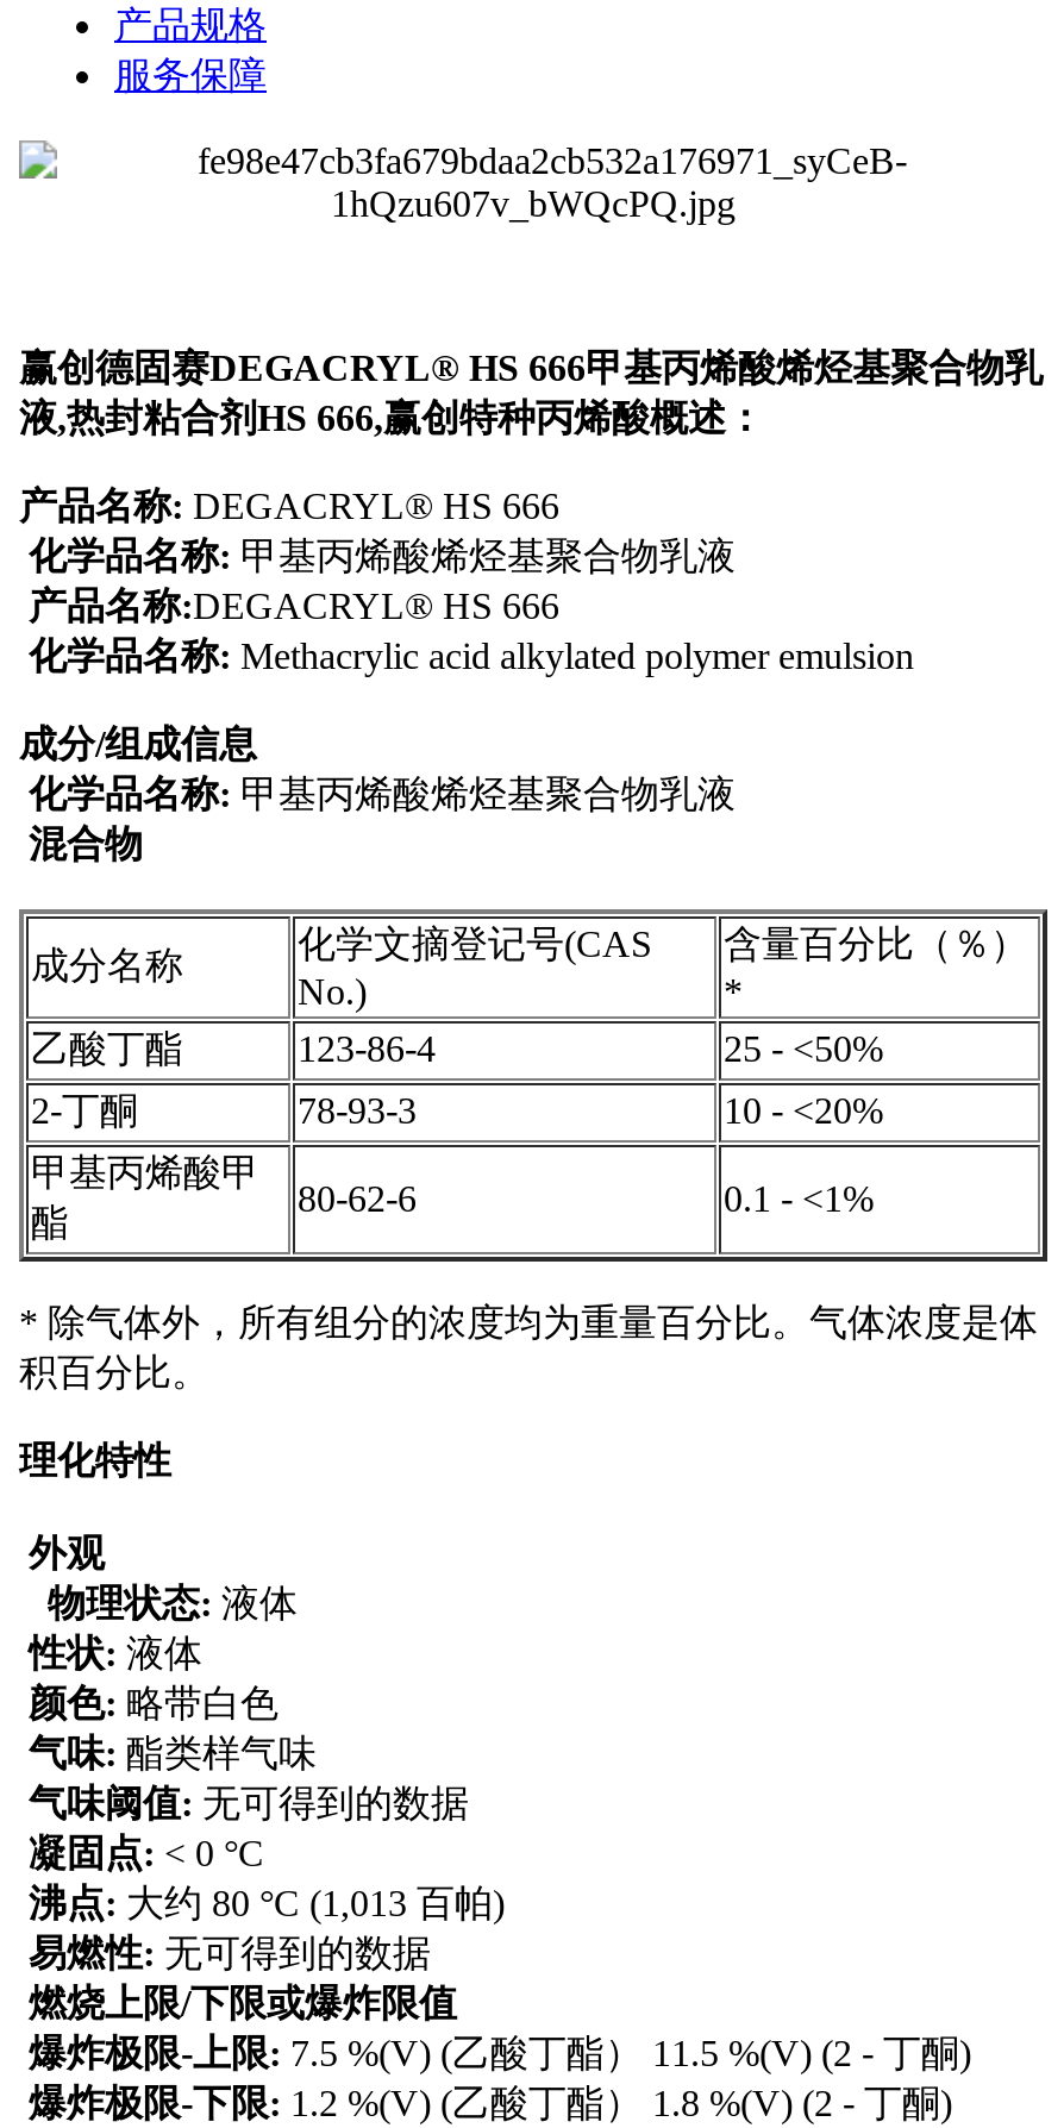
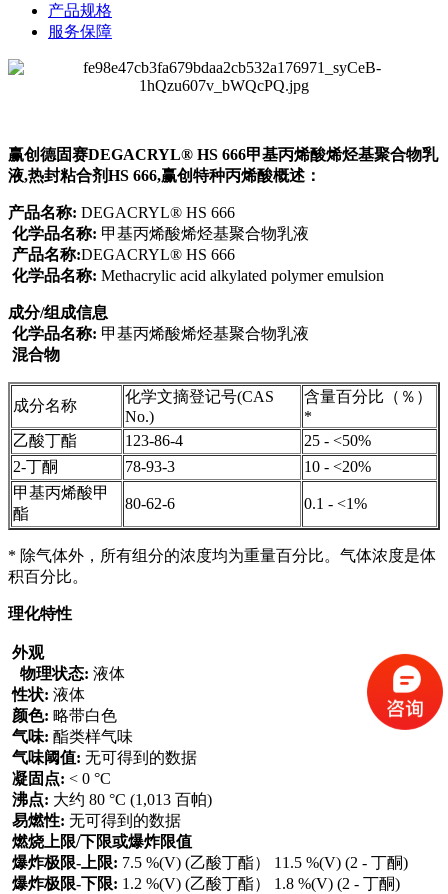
none -> [366,653,444,731] [image]

